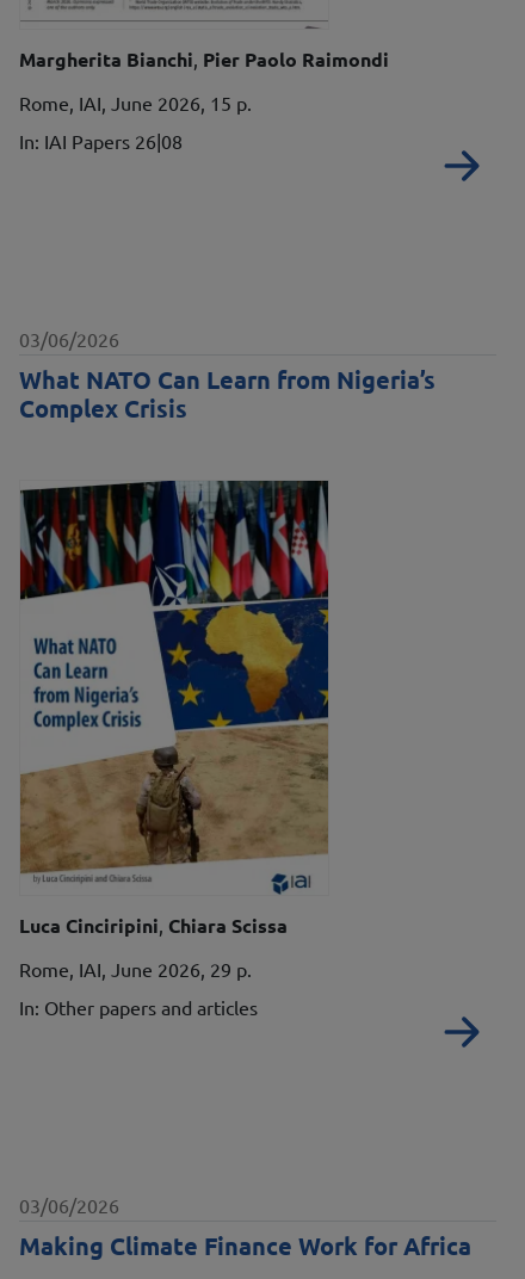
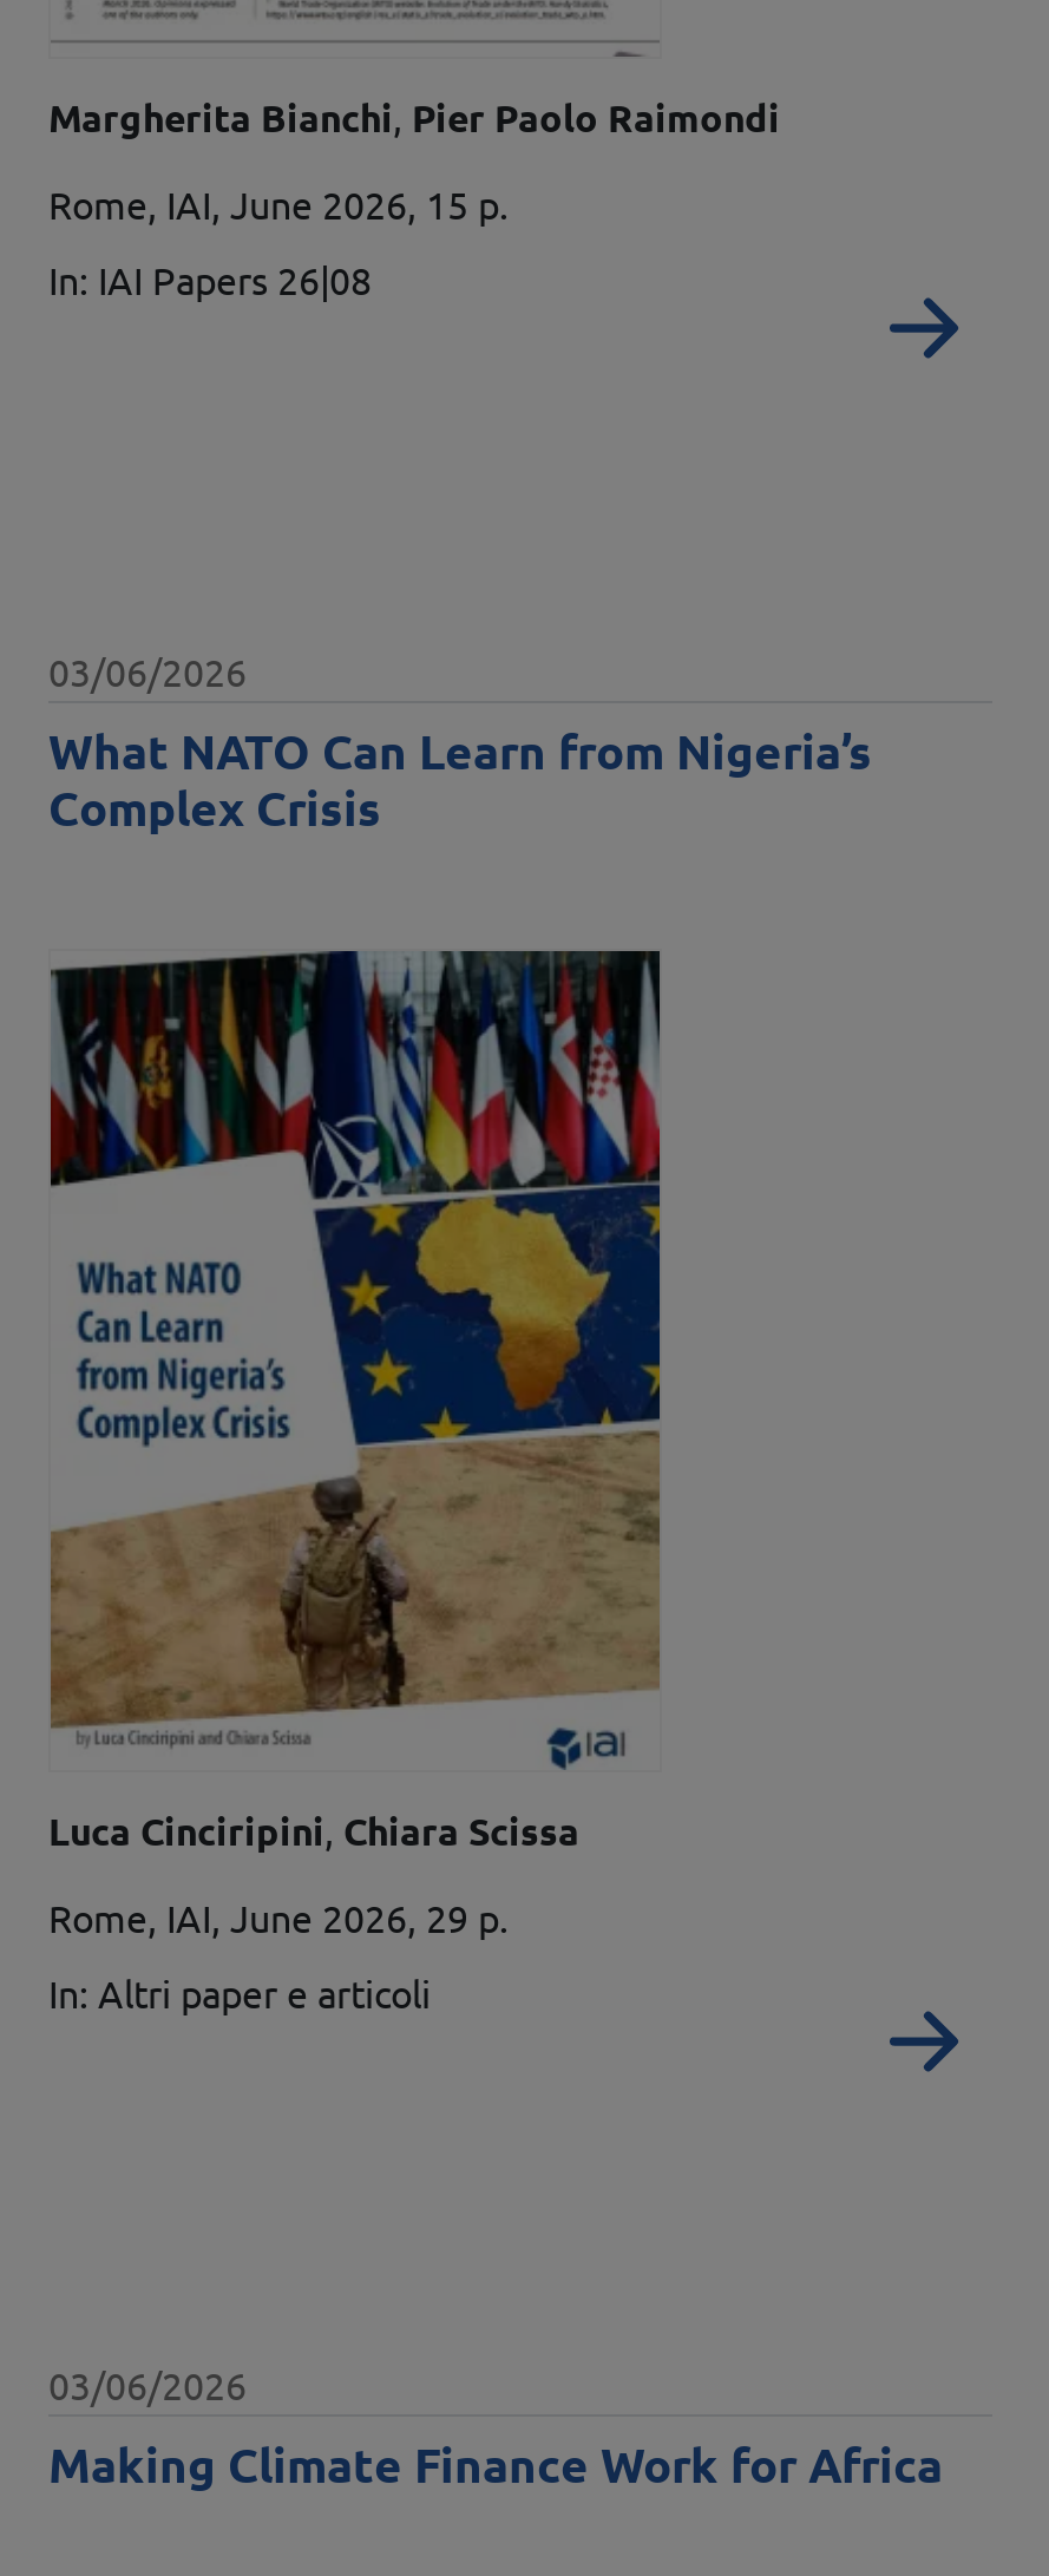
[19,996,258,1020] In: Other papers and articles -> [48,1969,431,2017] In: Altri paper e articoli

